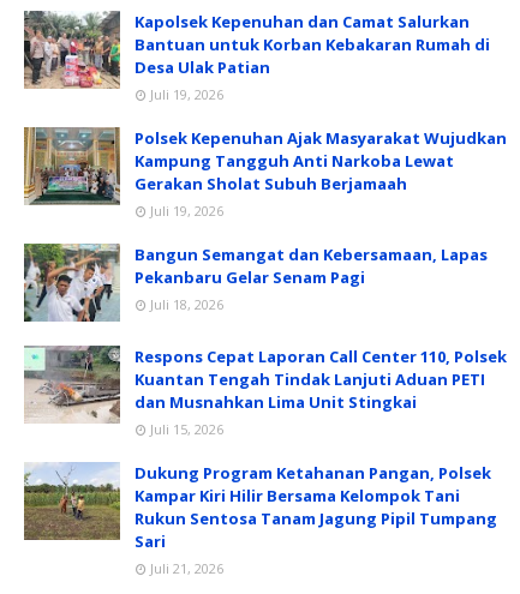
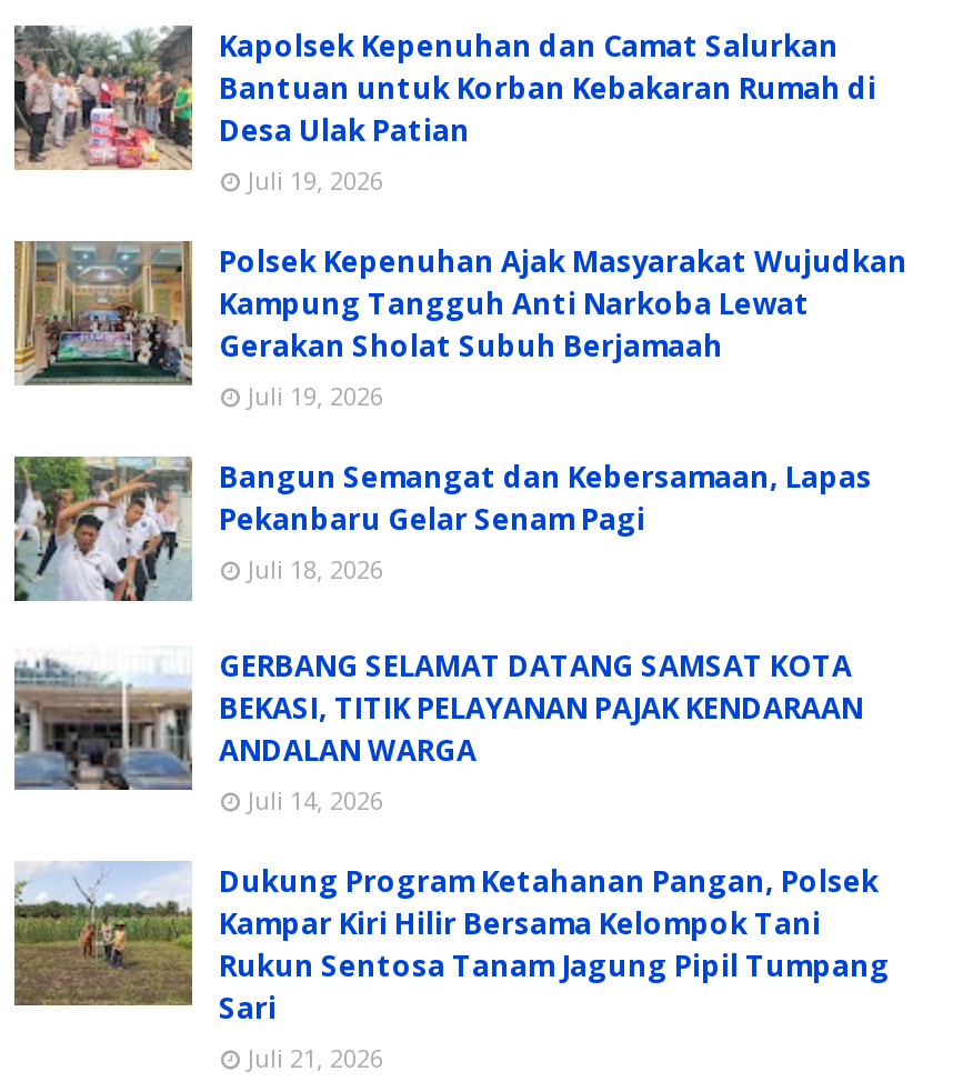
[24,344,507,438] [image] | Respons Cepat Laporan Call Center 110, Polsek | Kuantan Tengah Tindak Lanjuti Aduan PETI | dan Musnahkan Lima Unit Stingkai | Juli 15, 2026 -> [12,645,863,817] [image] | GERBANG SELAMAT DATANG SAMSAT KOTA | BEKASI, TITIK PELAYANAN PAJAK KENDARAAN | ANDALAN WARGA | Juli 14, 2026

